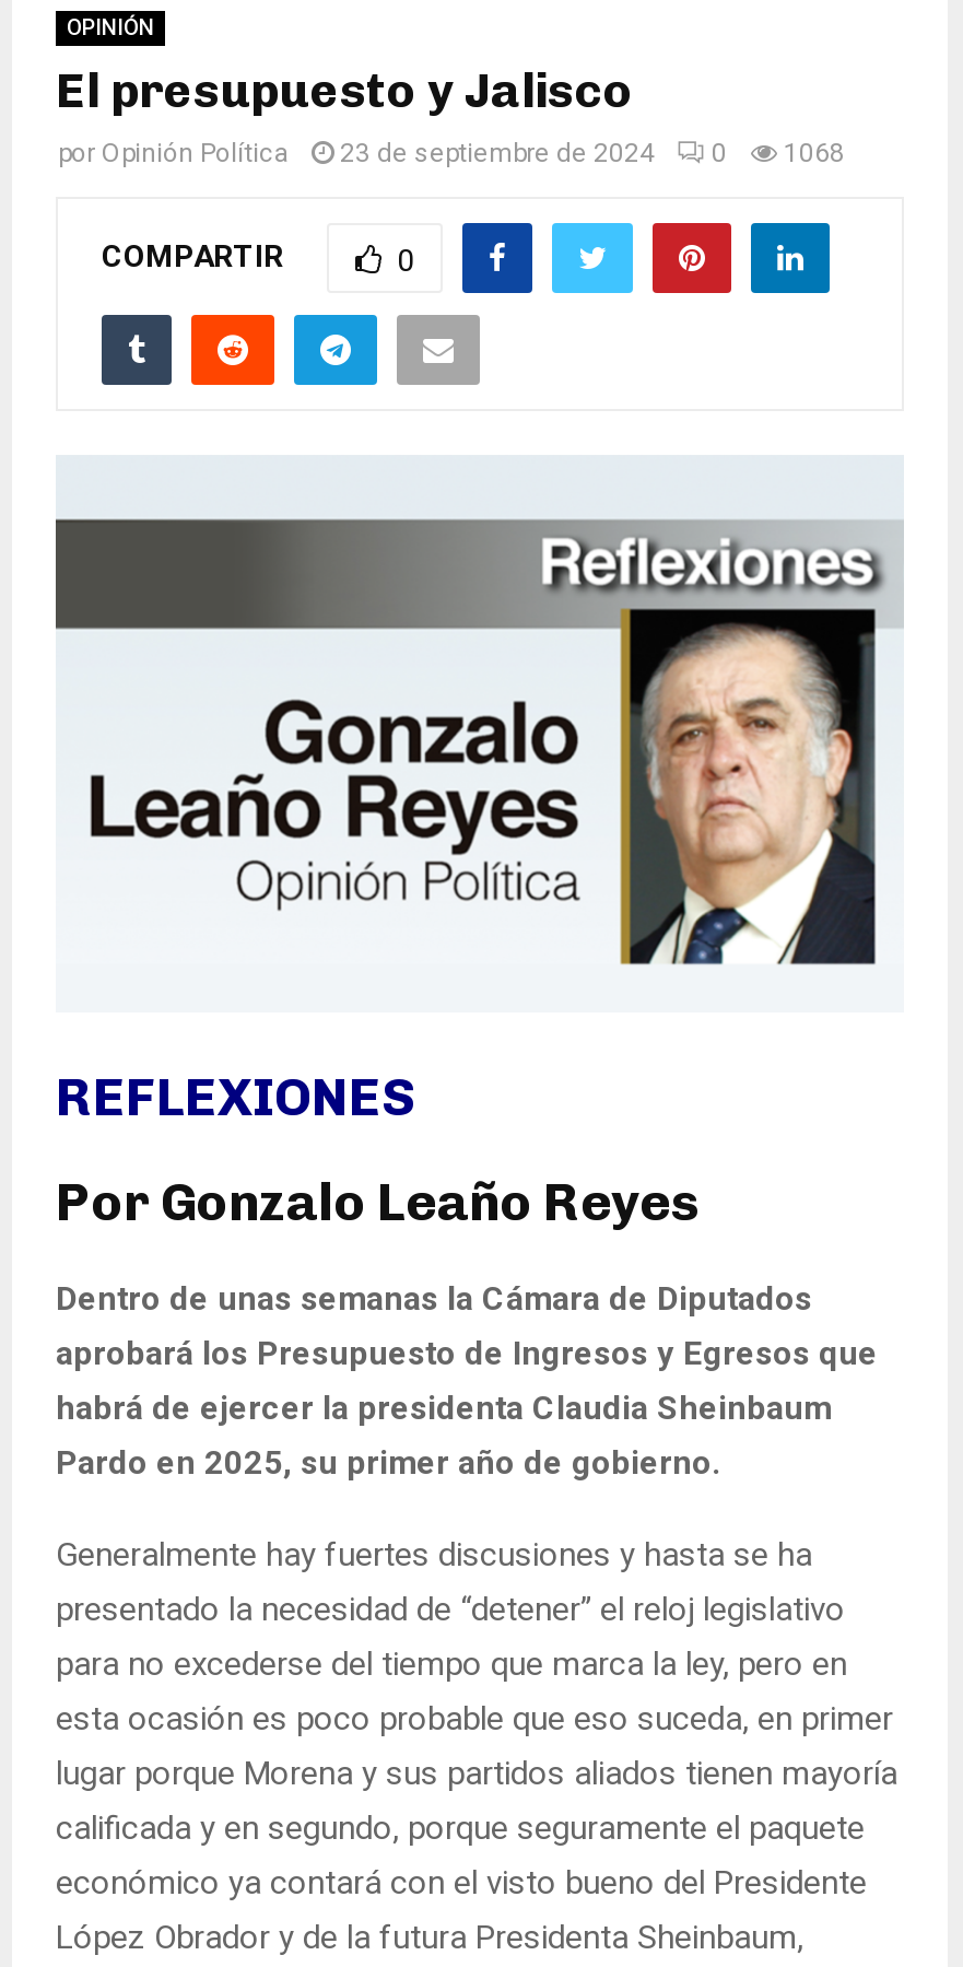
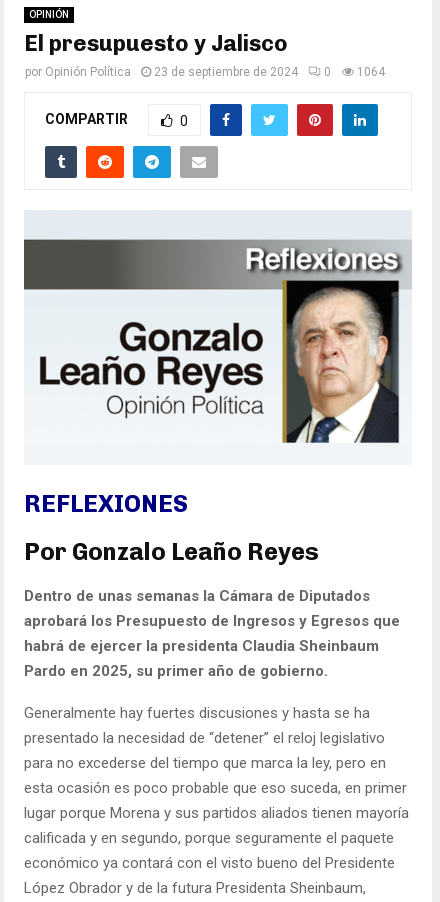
[58,138,845,168] por Opinión Política 23 de septiembre de 2024 0 1068 -> [25,65,385,79] por Opinión Política 23 de septiembre de 2024 0 1064

